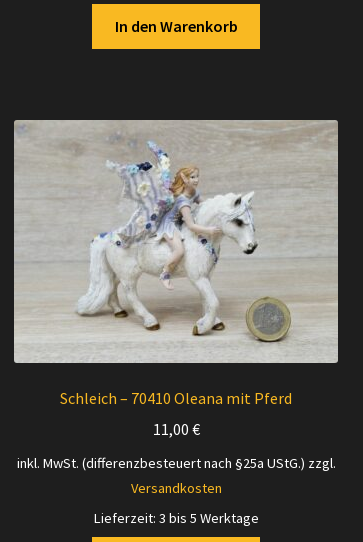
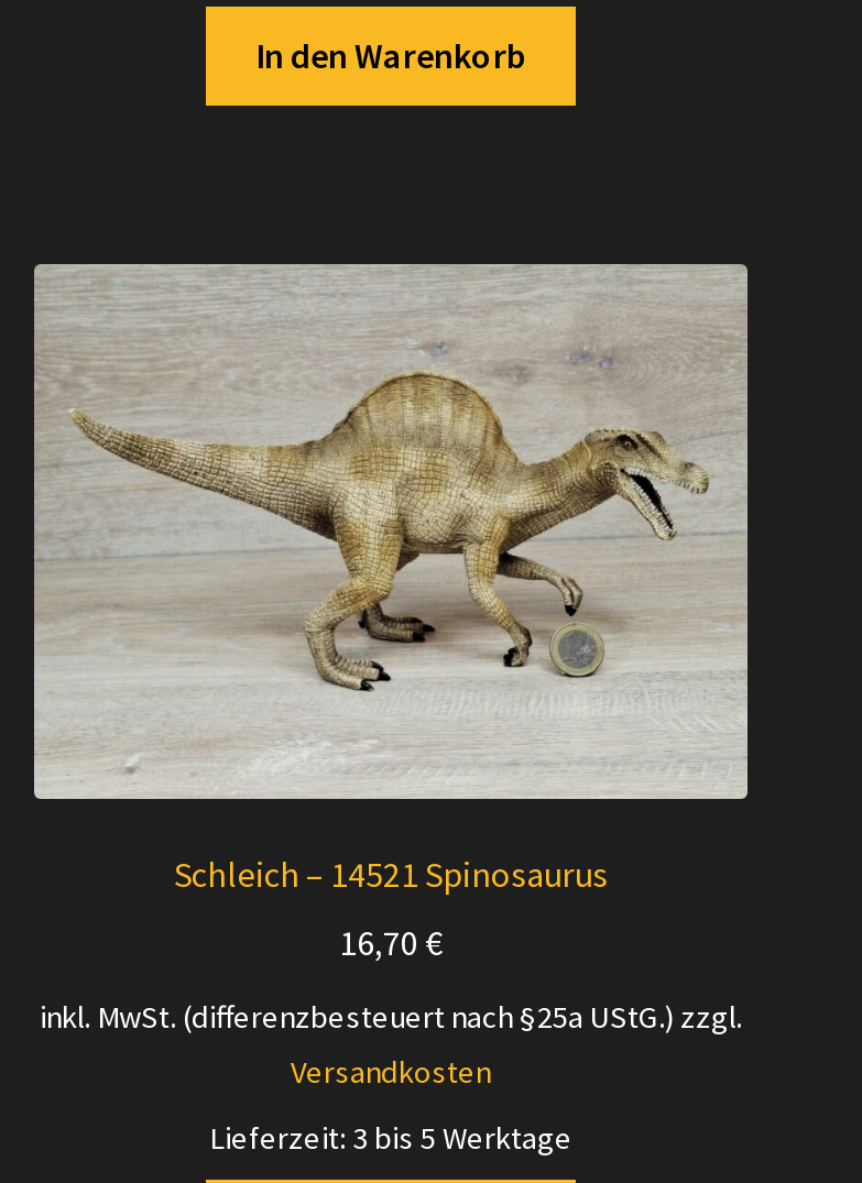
[15,129,333,344] [image] -> [34,284,736,775] [image]
[60,388,292,408] Schleich – 70410 Oleana mit Pferd -> [174,852,608,896] Schleich – 14521 Spinosaurus
[152,419,199,439] 11,00 € -> [339,920,443,964] 16,70 €

